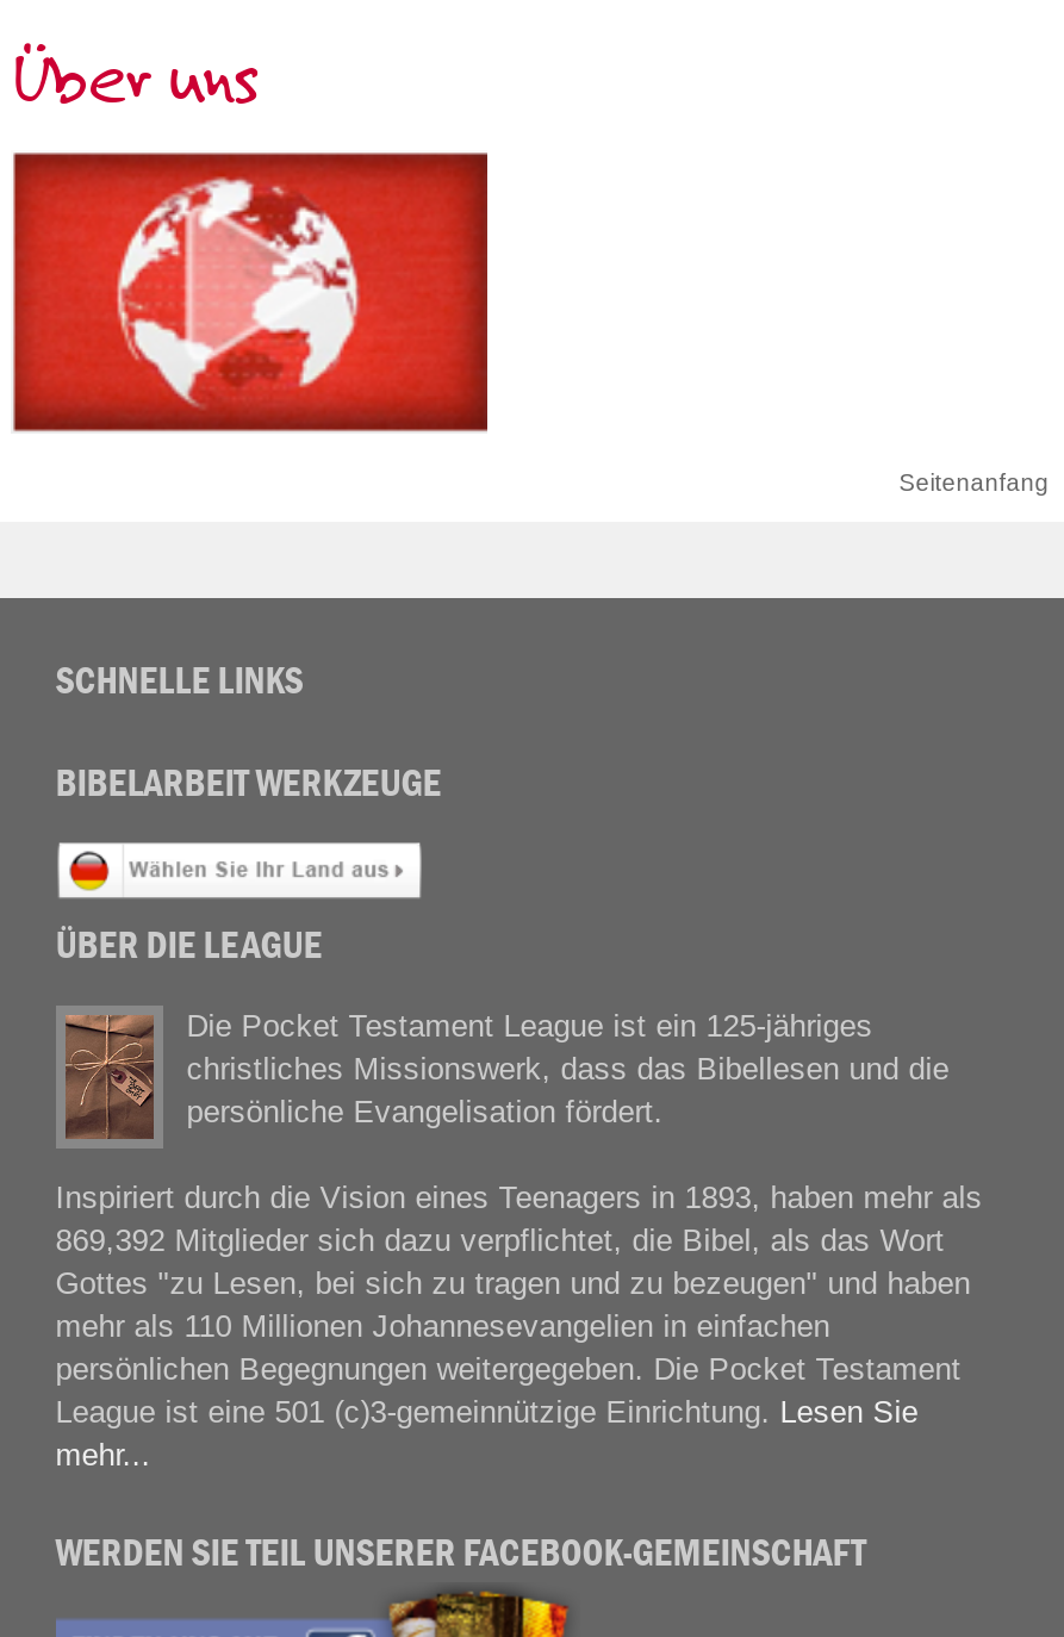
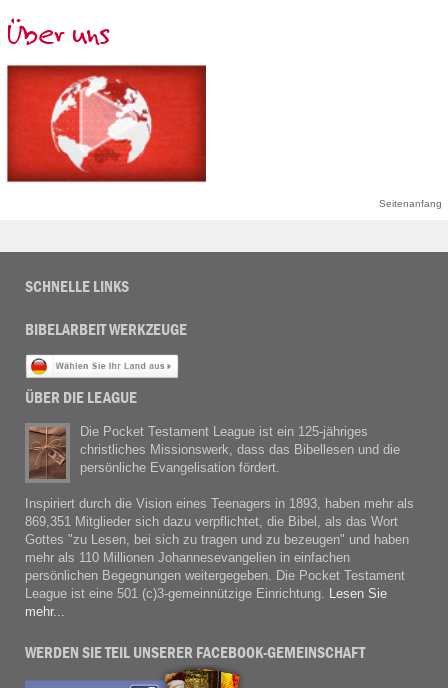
[55,1222,944,1258] 869,392 Mitglieder sich dazu verpflichtet, die Bibel, als das Wort -> [25,514,398,529] 869,351 Mitglieder sich dazu verpflichtet, die Bibel, als das Wort

